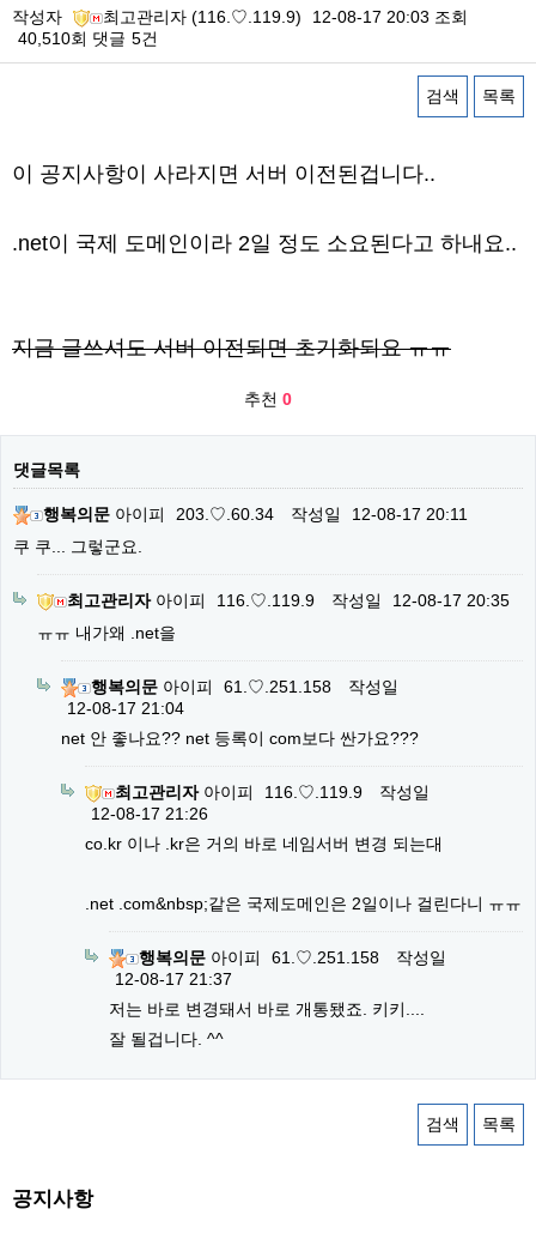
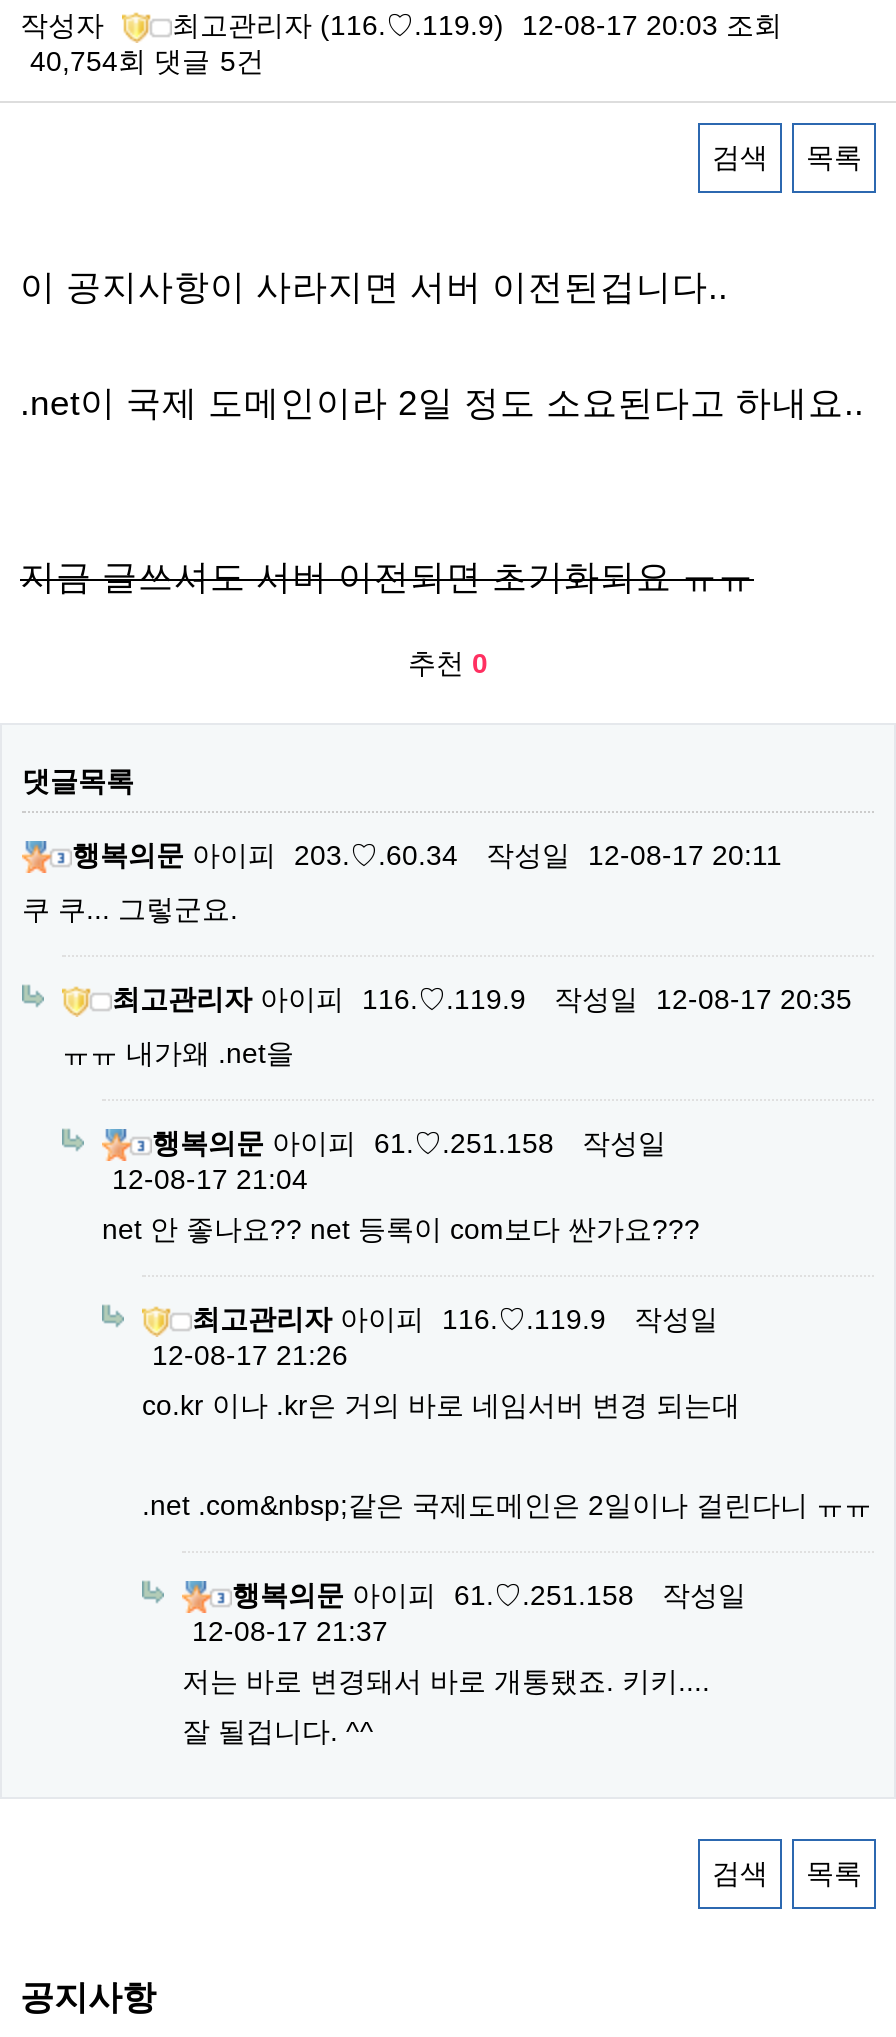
[18,29,158,48] 40,510회 댓글 5건 -> [30,45,264,77] 40,754회 댓글 5건

